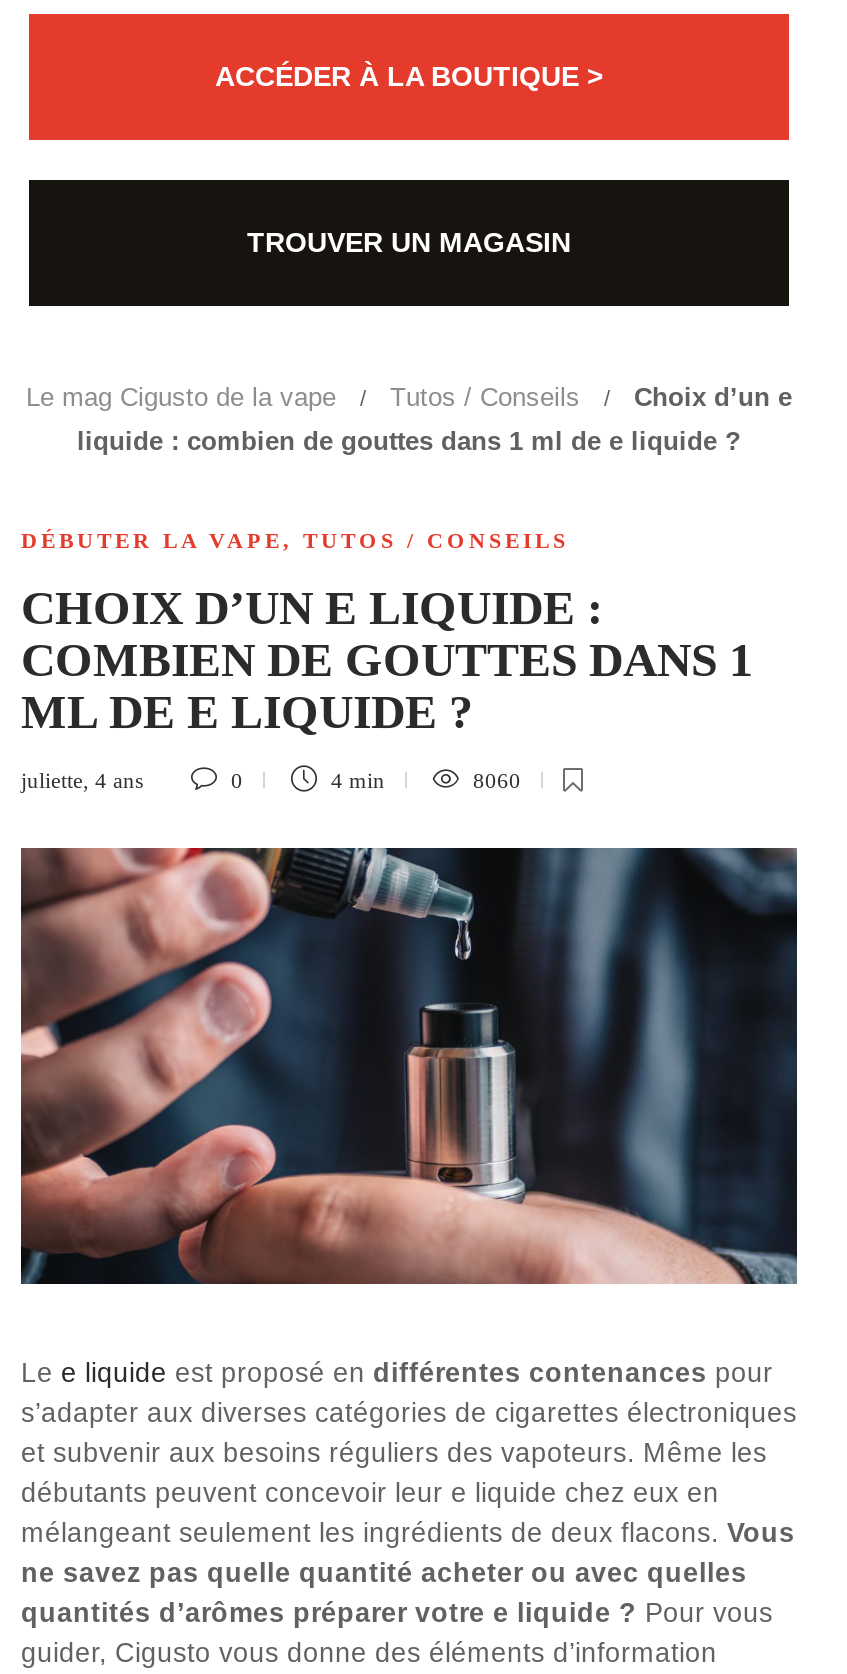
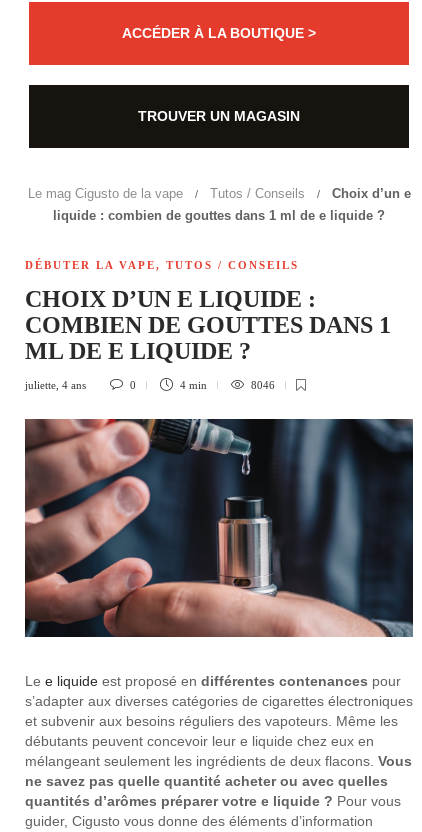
[467,768,521,792] 8060 -> [248,379,275,391] 8046

